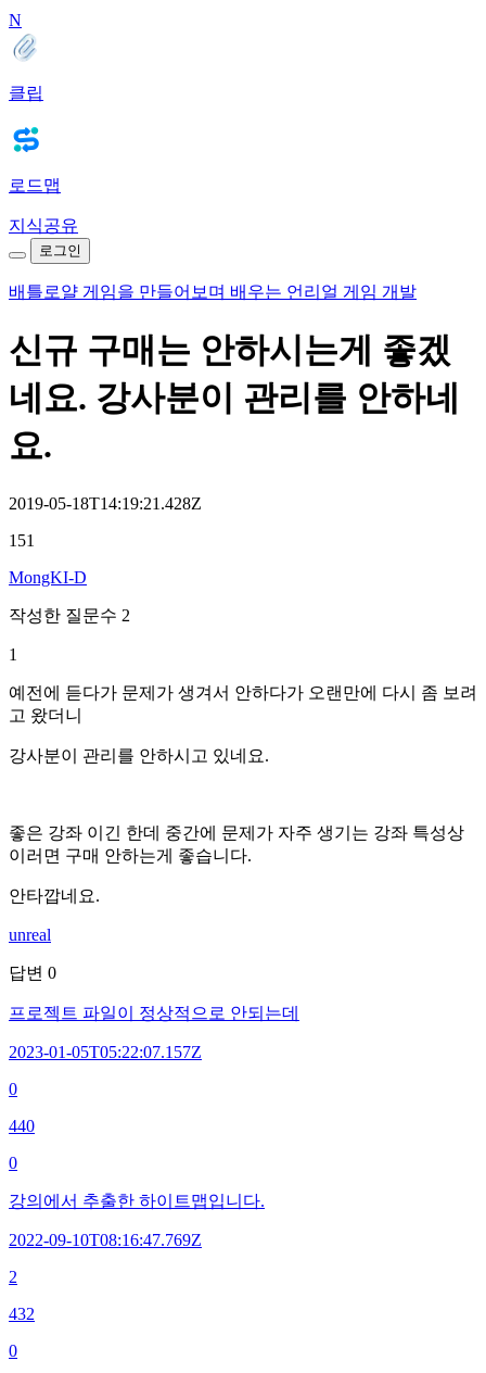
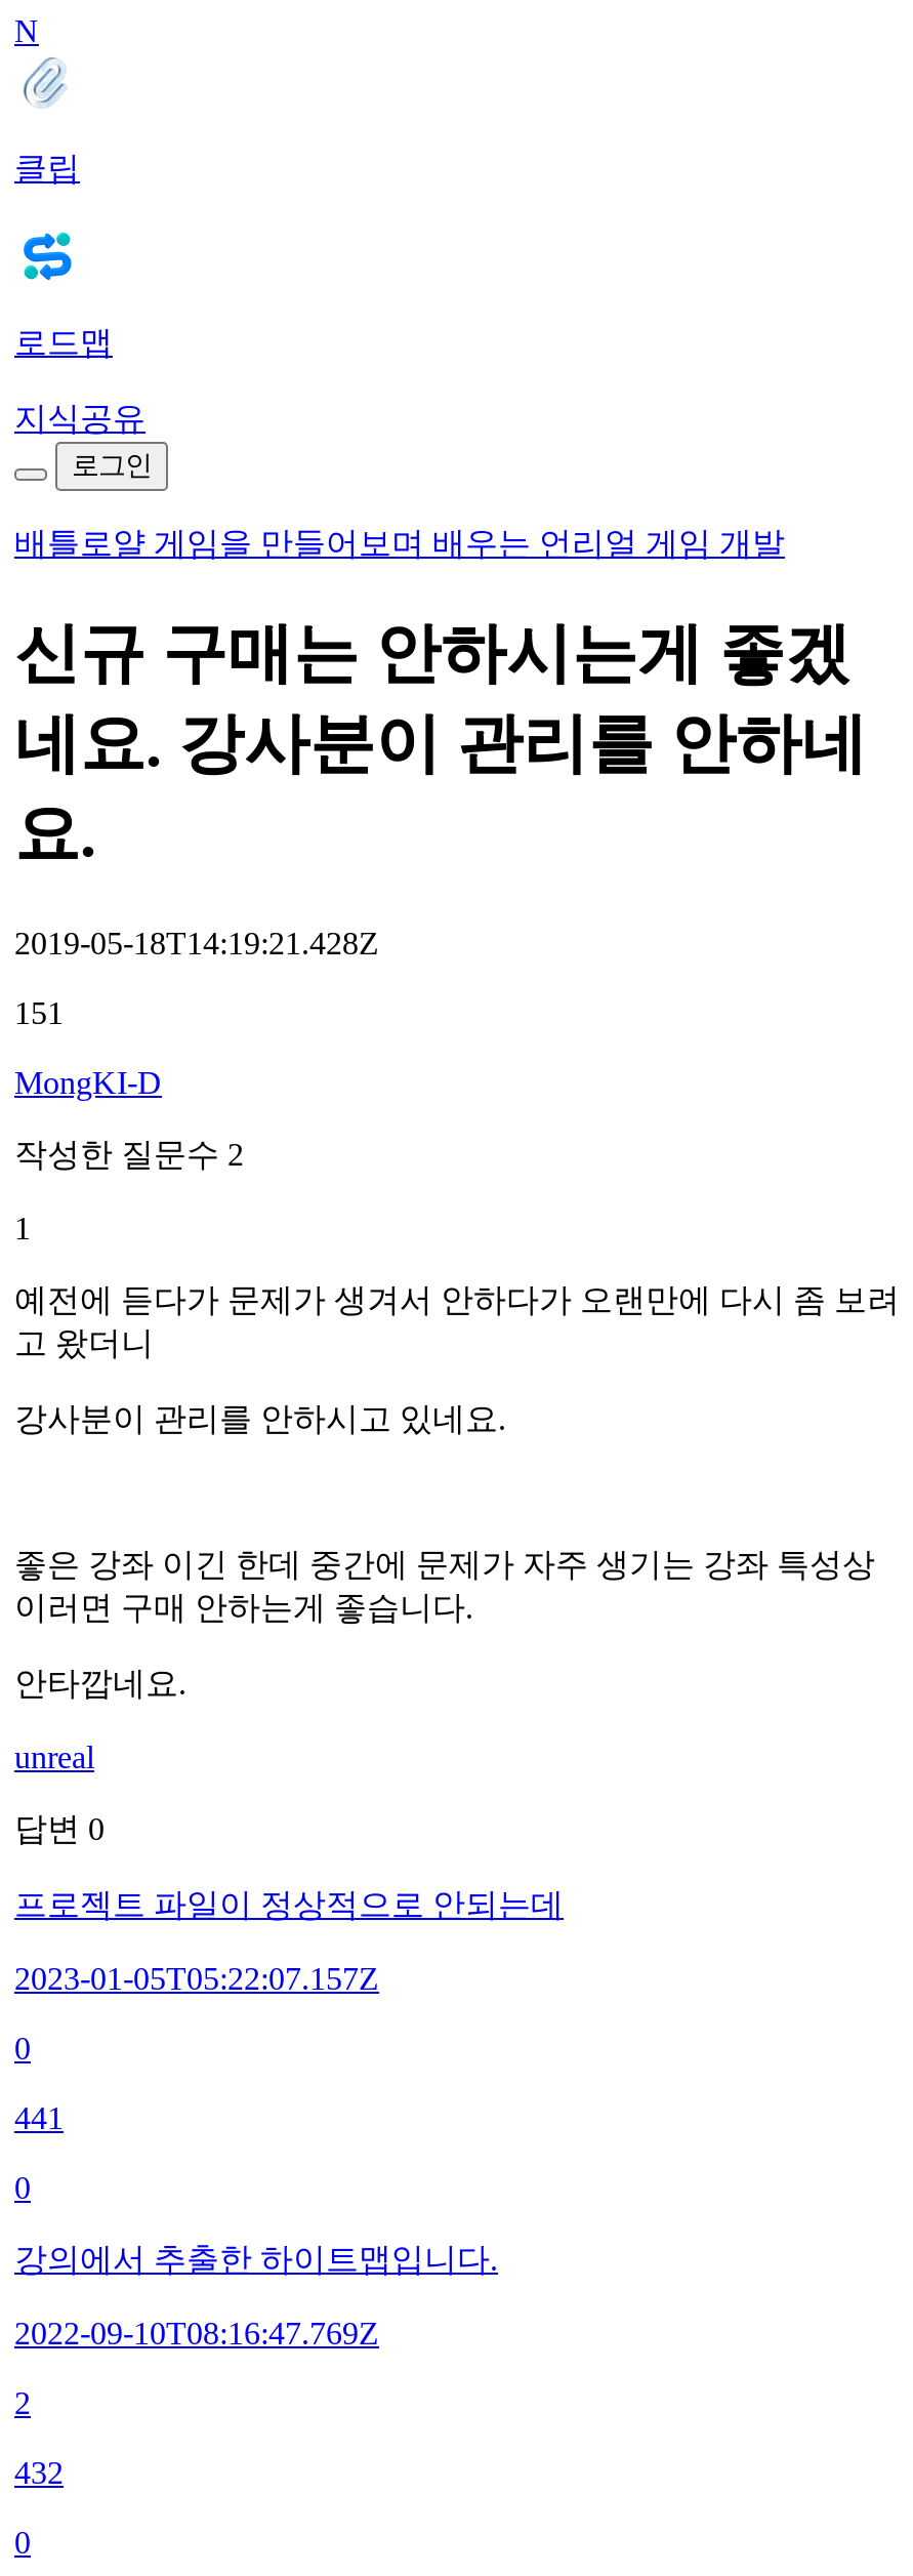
[9,1117,35,1135] 440 -> [14,2100,64,2135] 441

